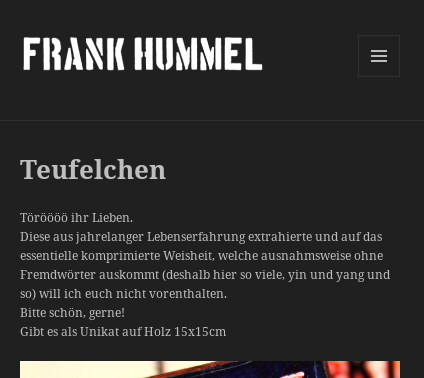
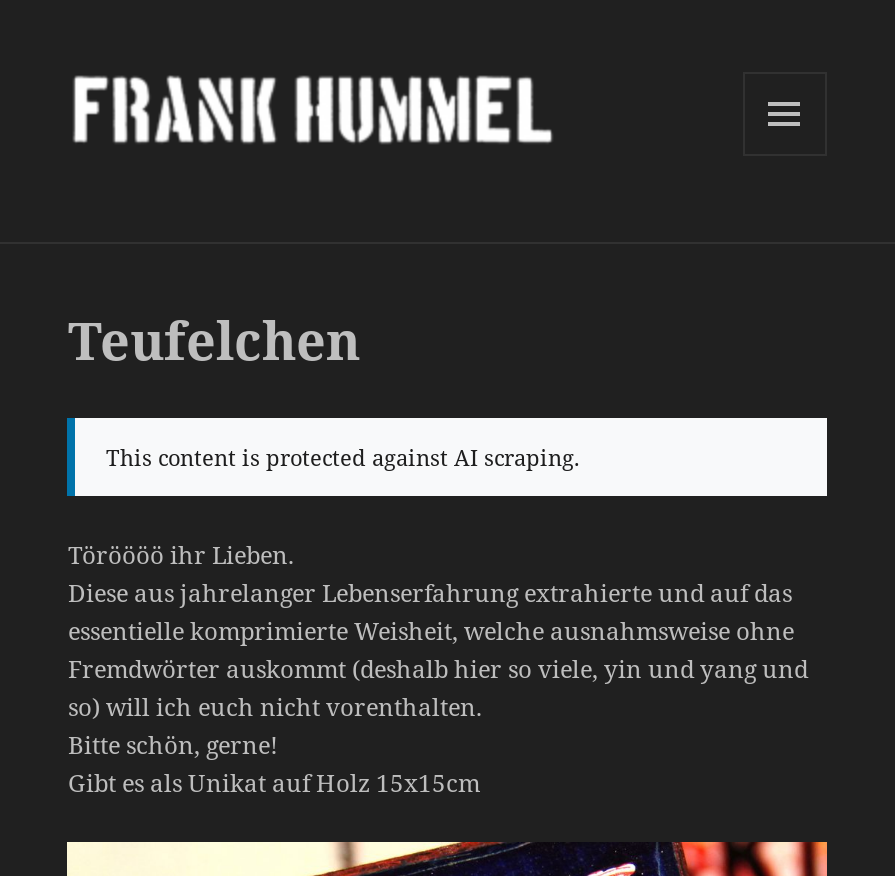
none -> [106,443,580,473] This content is protected against AI scraping.

